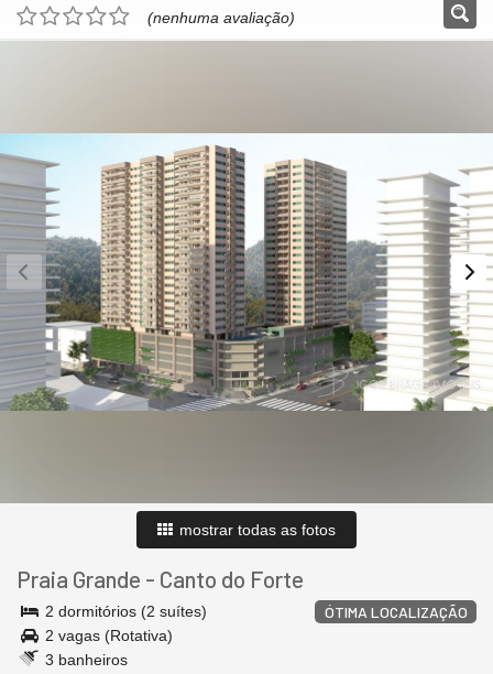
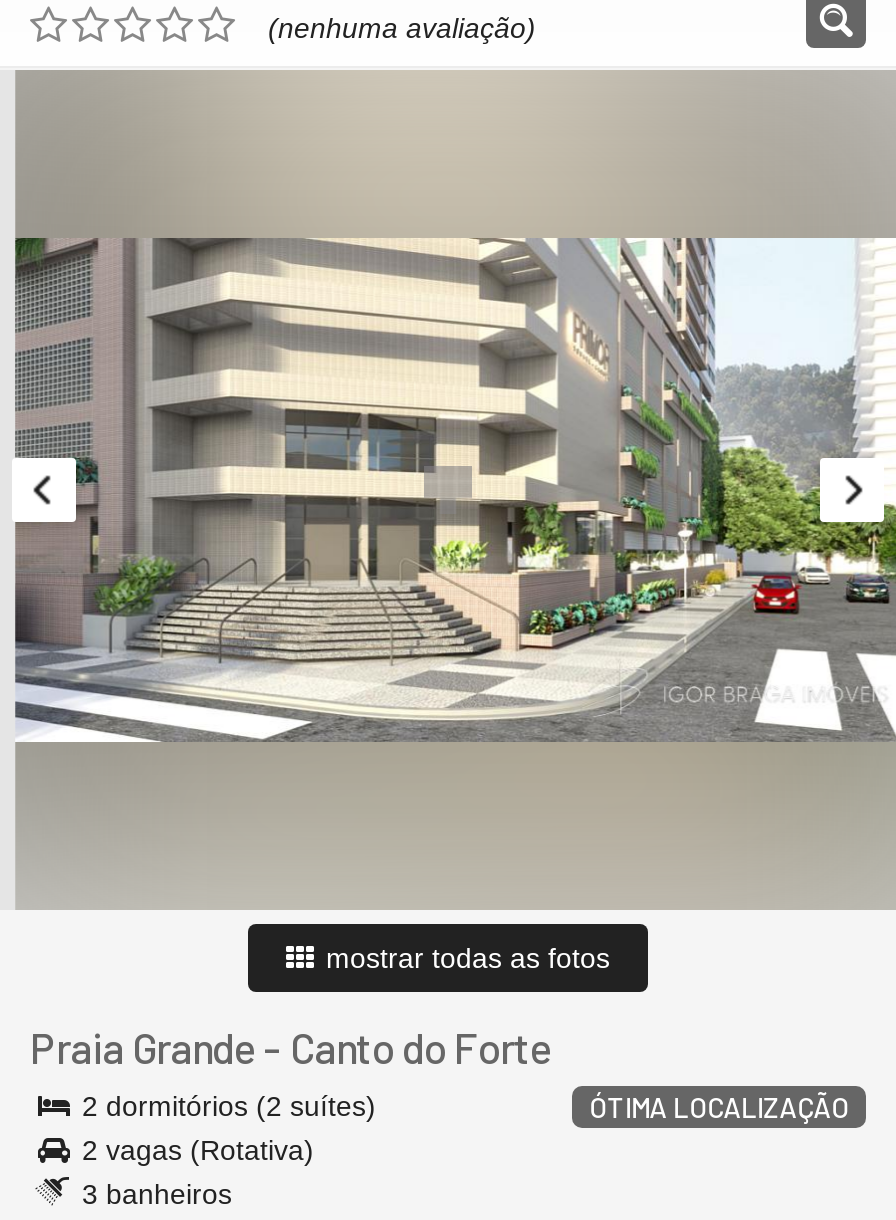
[3,42,490,503] [image] -> [6,70,890,908] [image]

